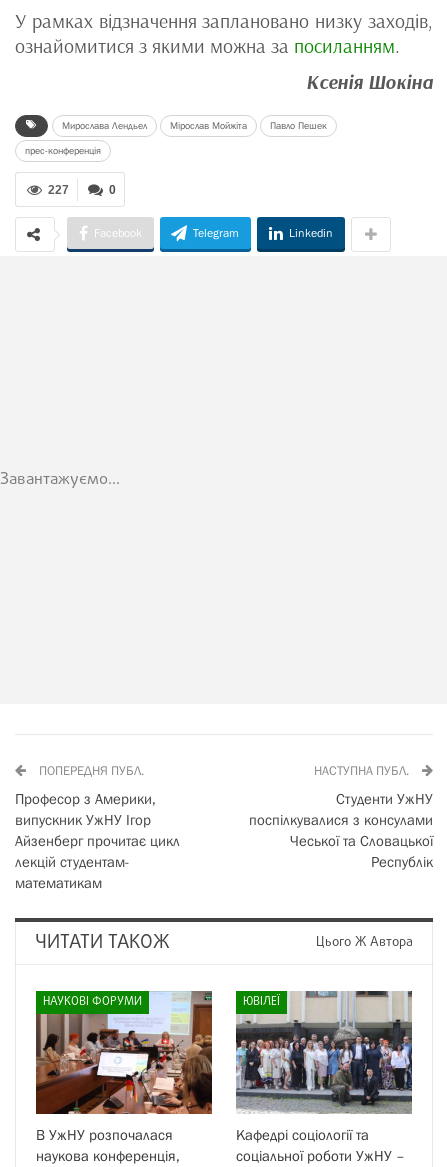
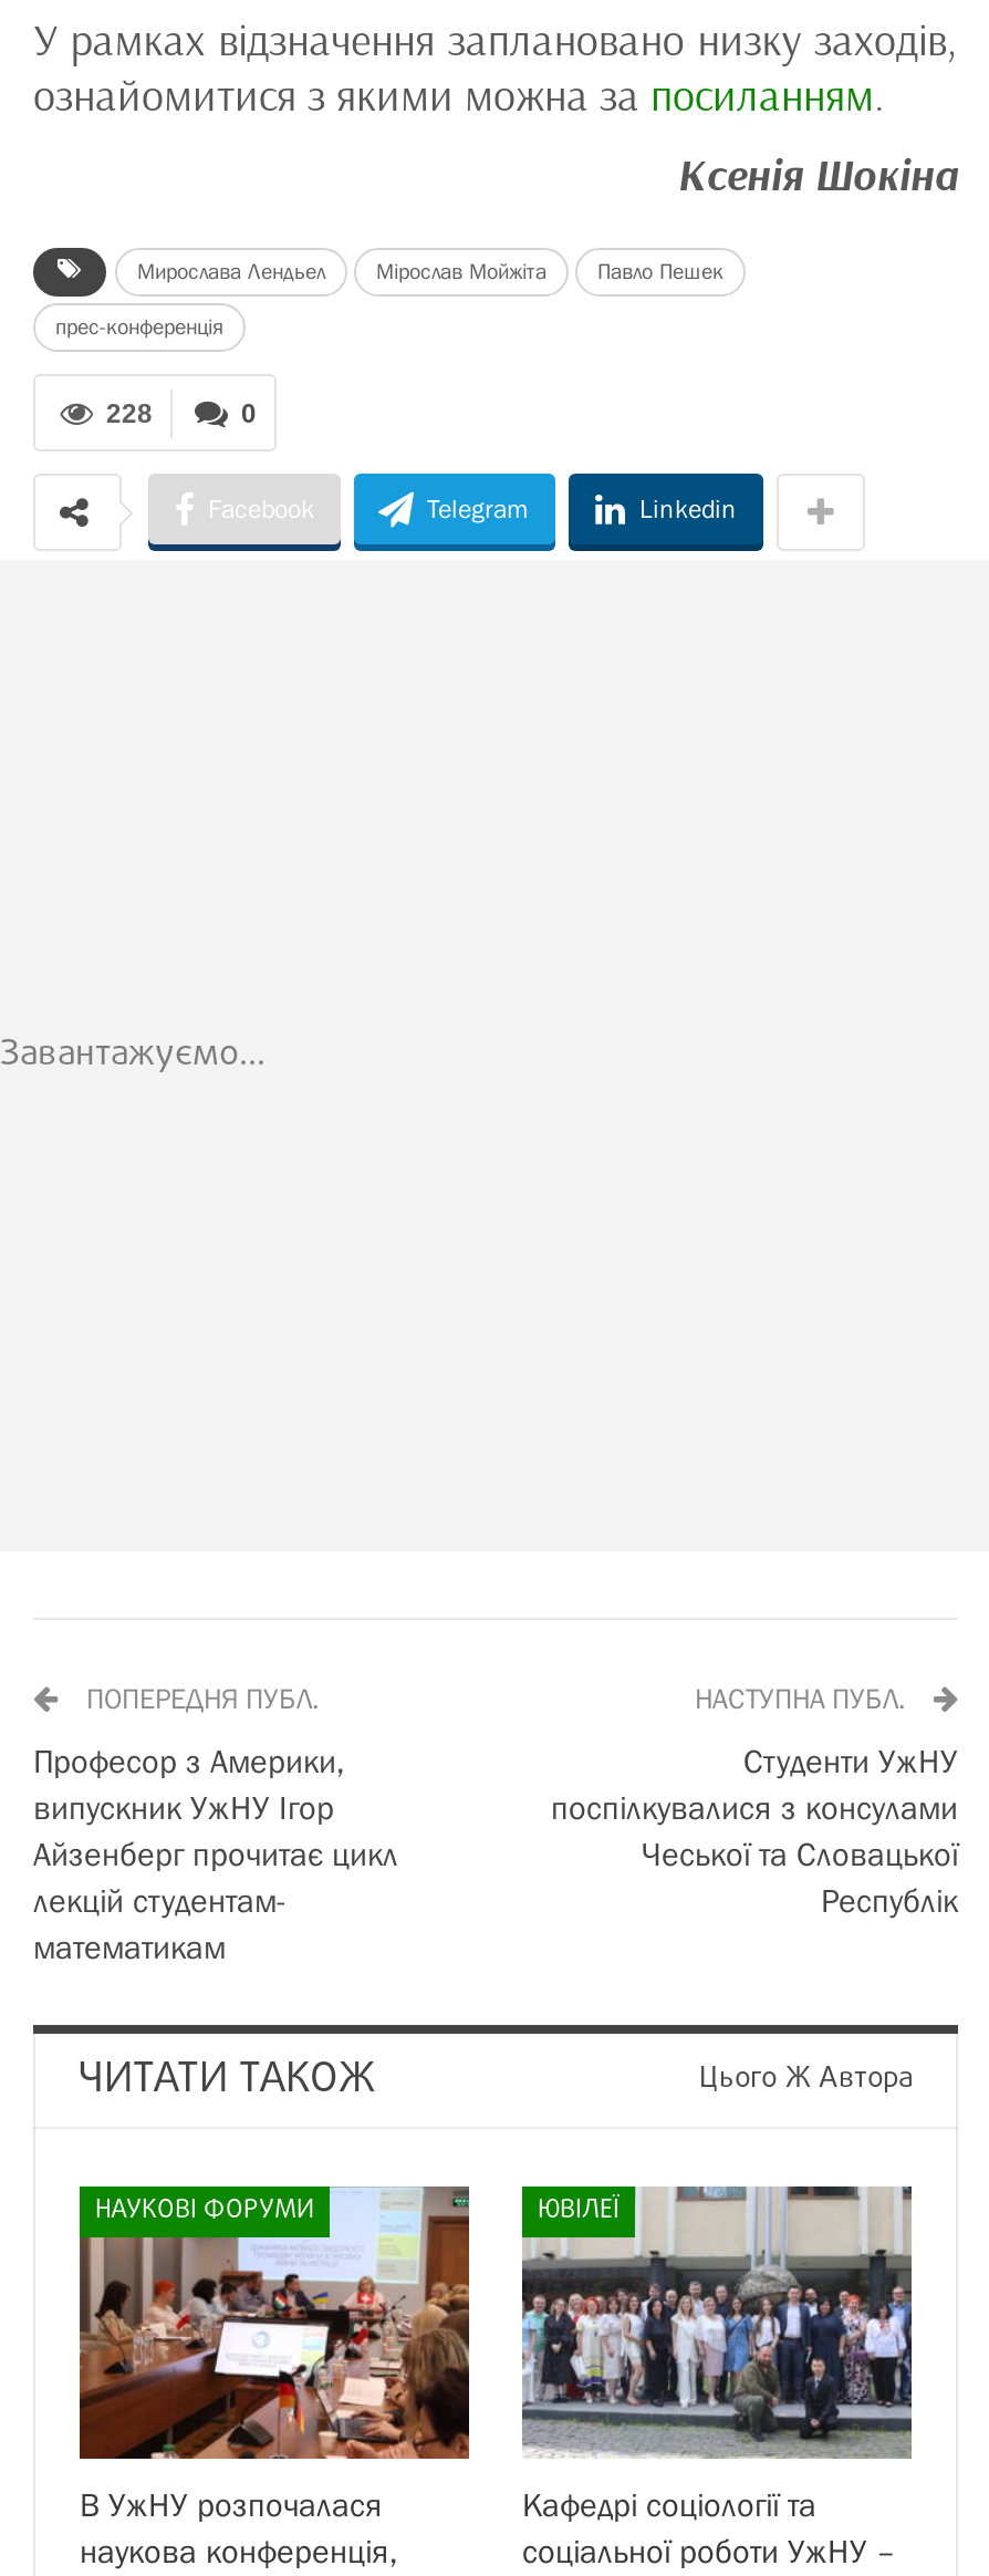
[48,183,69,197] 227 -> [106,399,153,430] 228

